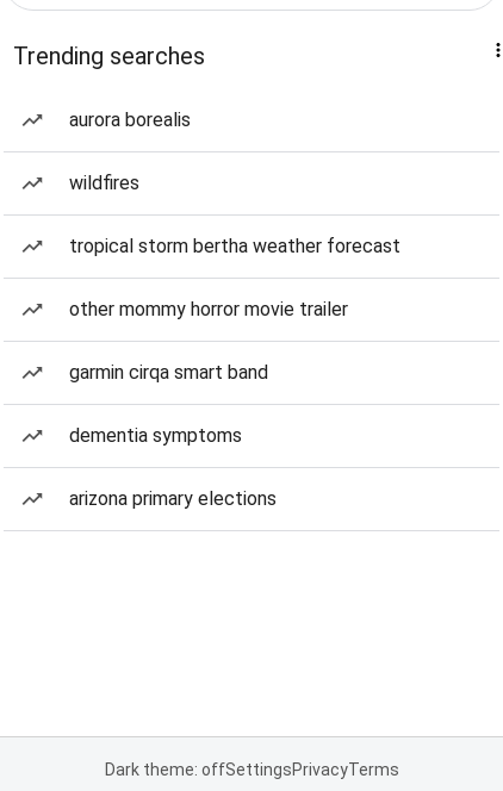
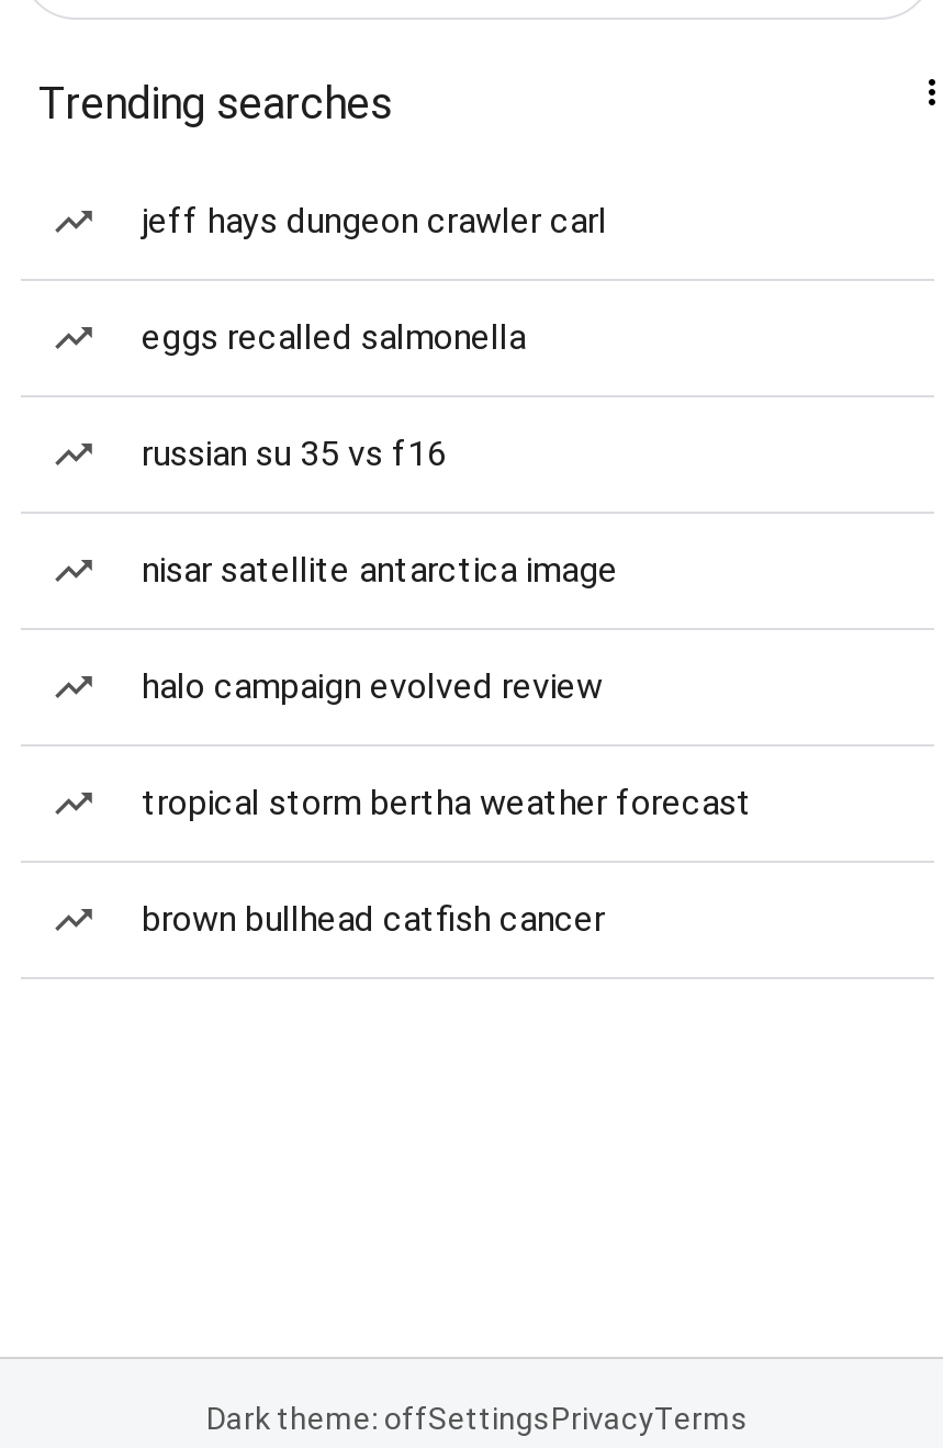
[69,108,191,194] aurora borealis | wildfires -> [142,200,618,707] jeff hays dungeon crawler carl | eggs recalled salmonella | russian su 35 vs f16 | nisar satellite antarctica image | halo campaign evolved review
moved [69,235,400,257] -> [142,782,752,823]: tropical storm bertha weather forecast
[69,298,348,510] other mommy horror movie trailer | garmin cirqa smart band | dementia symptoms | arizona primary elections -> [142,898,605,940] brown bullhead catfish cancer

